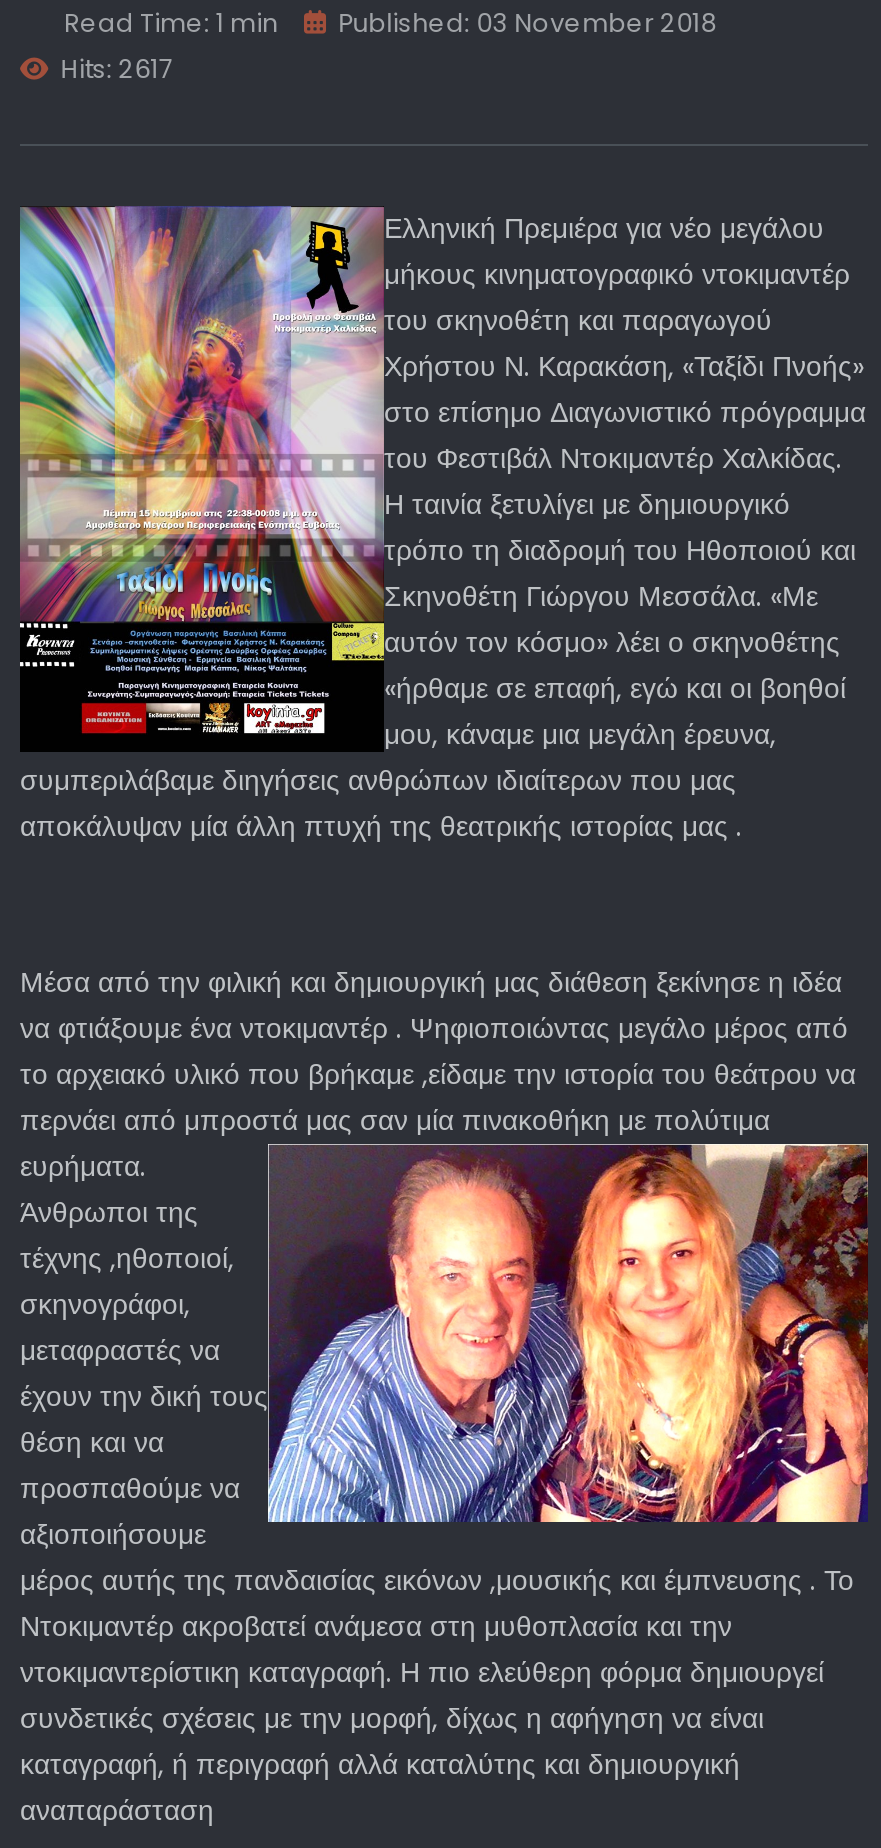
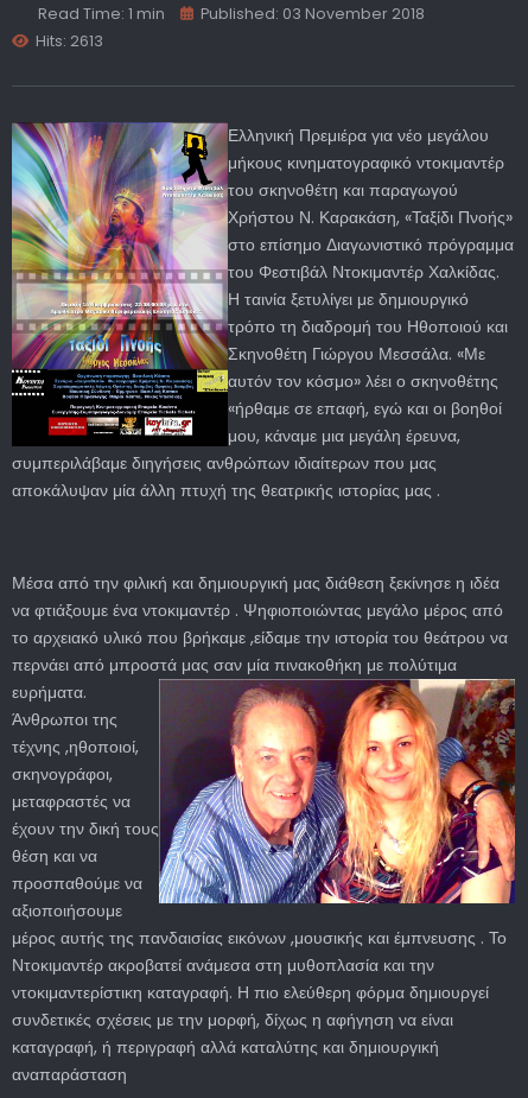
[60,52,172,86] Hits: 2617 -> [36,31,103,51] Hits: 2613

